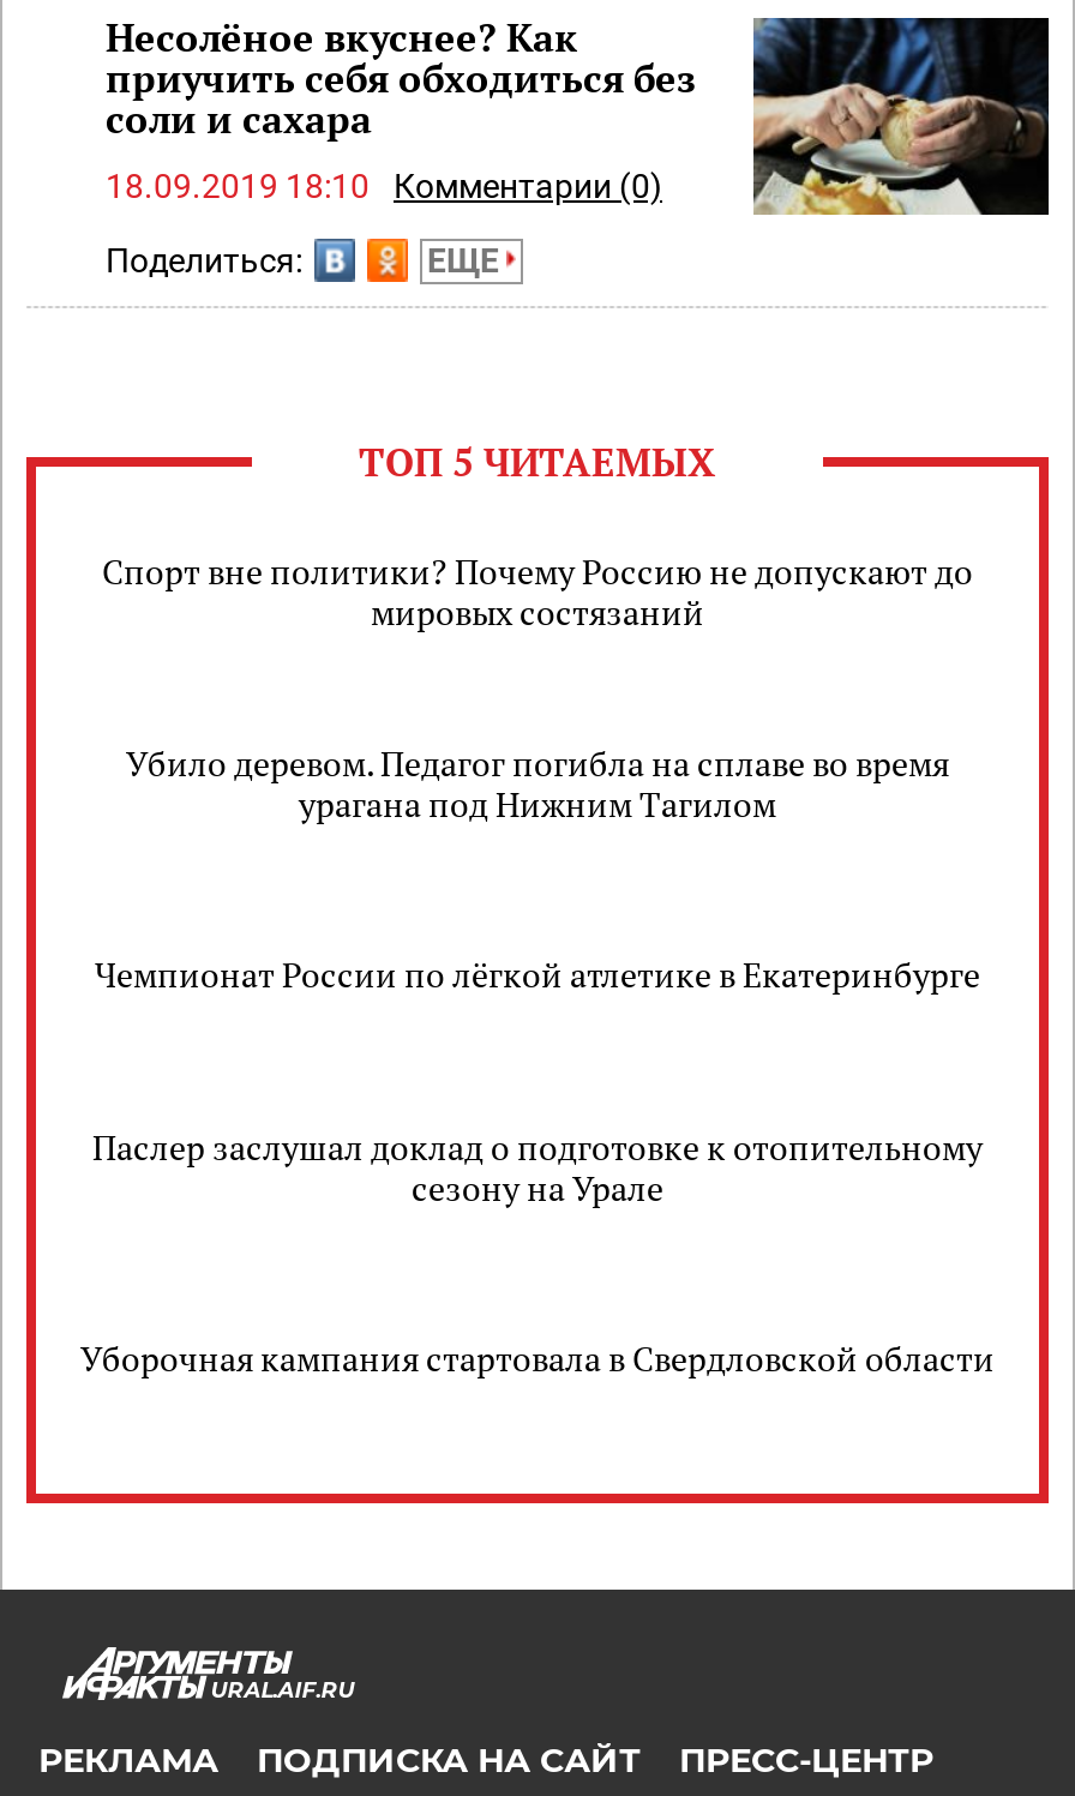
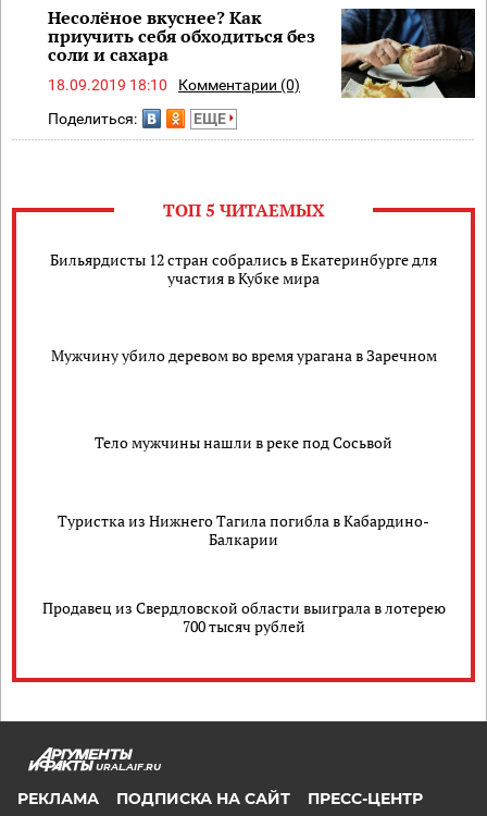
[102,548,973,634] Спорт вне политики? Почему Россию не допускают до | мировых состязаний -> [50,249,437,288] Бильярдисты 12 стран собрались в Екатеринбурге для | участия в Кубке мира
[126,740,949,826] Убило деревом. Педагог погибла на сплаве во время | урагана под Нижним Тагилом -> [51,345,436,366] Мужчину убило деревом во время урагана в Заречном
[95,952,980,998] Чемпионат России по лёгкой атлетике в Екатеринбурге -> [95,432,392,453] Тело мужчины нашли в реке под Сосьвой
[92,1124,983,1210] Паслер заслушал доклад о подготовке к отопительному | сезону на Урале -> [58,510,429,549] Туристка из Нижнего Тагила погибла в Кабардино- | Балкарии
[80,1336,995,1382] Уборочная кампания стартовала в Свердловской области -> [42,597,445,636] Продавец из Свердловской области выиграла в лотерею | 700 тысяч рублей

